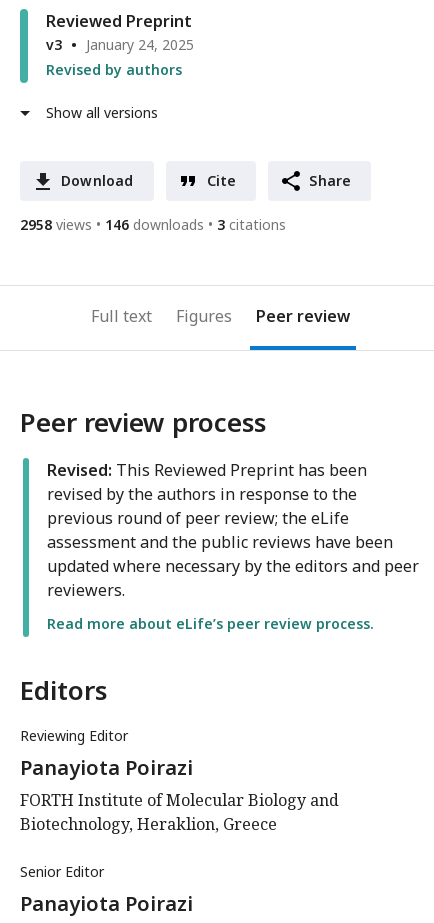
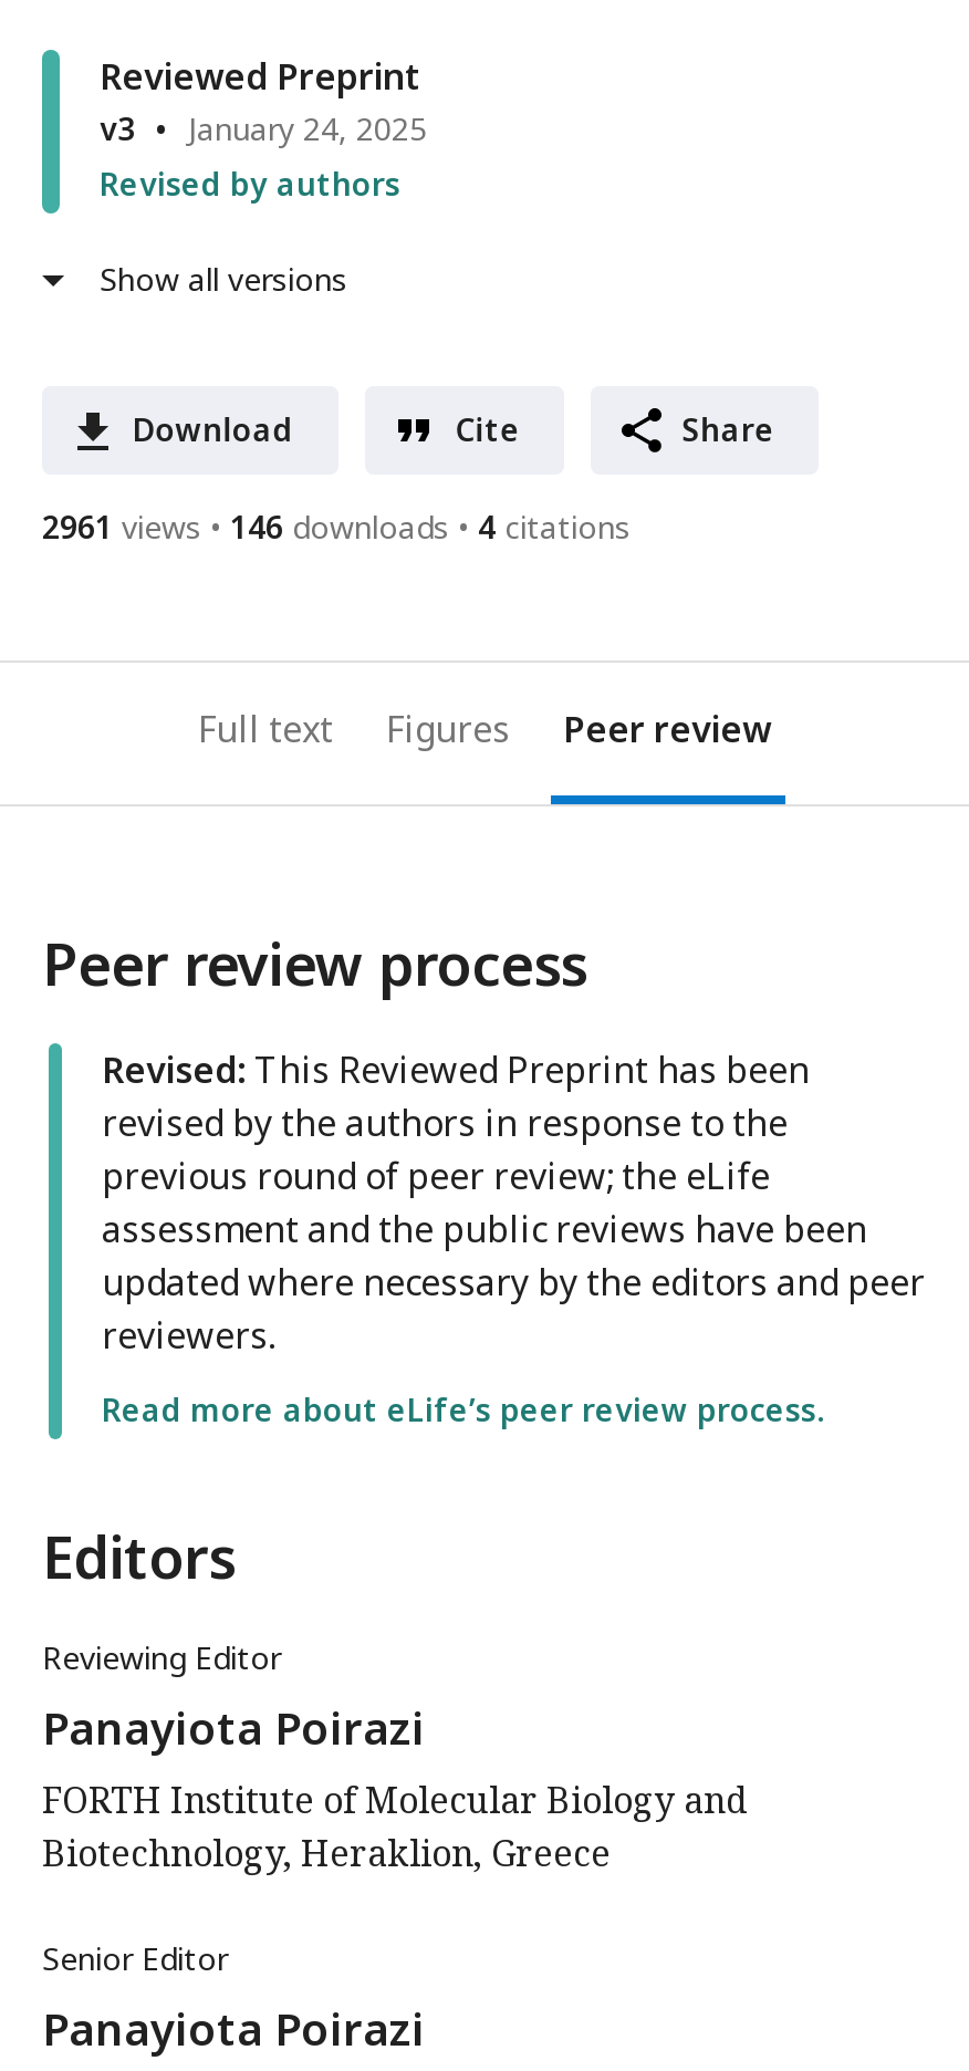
[20,215,92,234] 2958 views -> [42,506,201,548] 2961 views
[217,215,286,234] 3 citations -> [478,506,631,548] 4 citations

